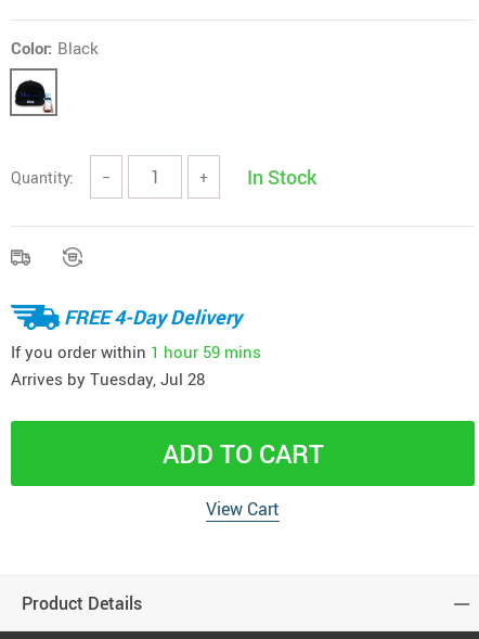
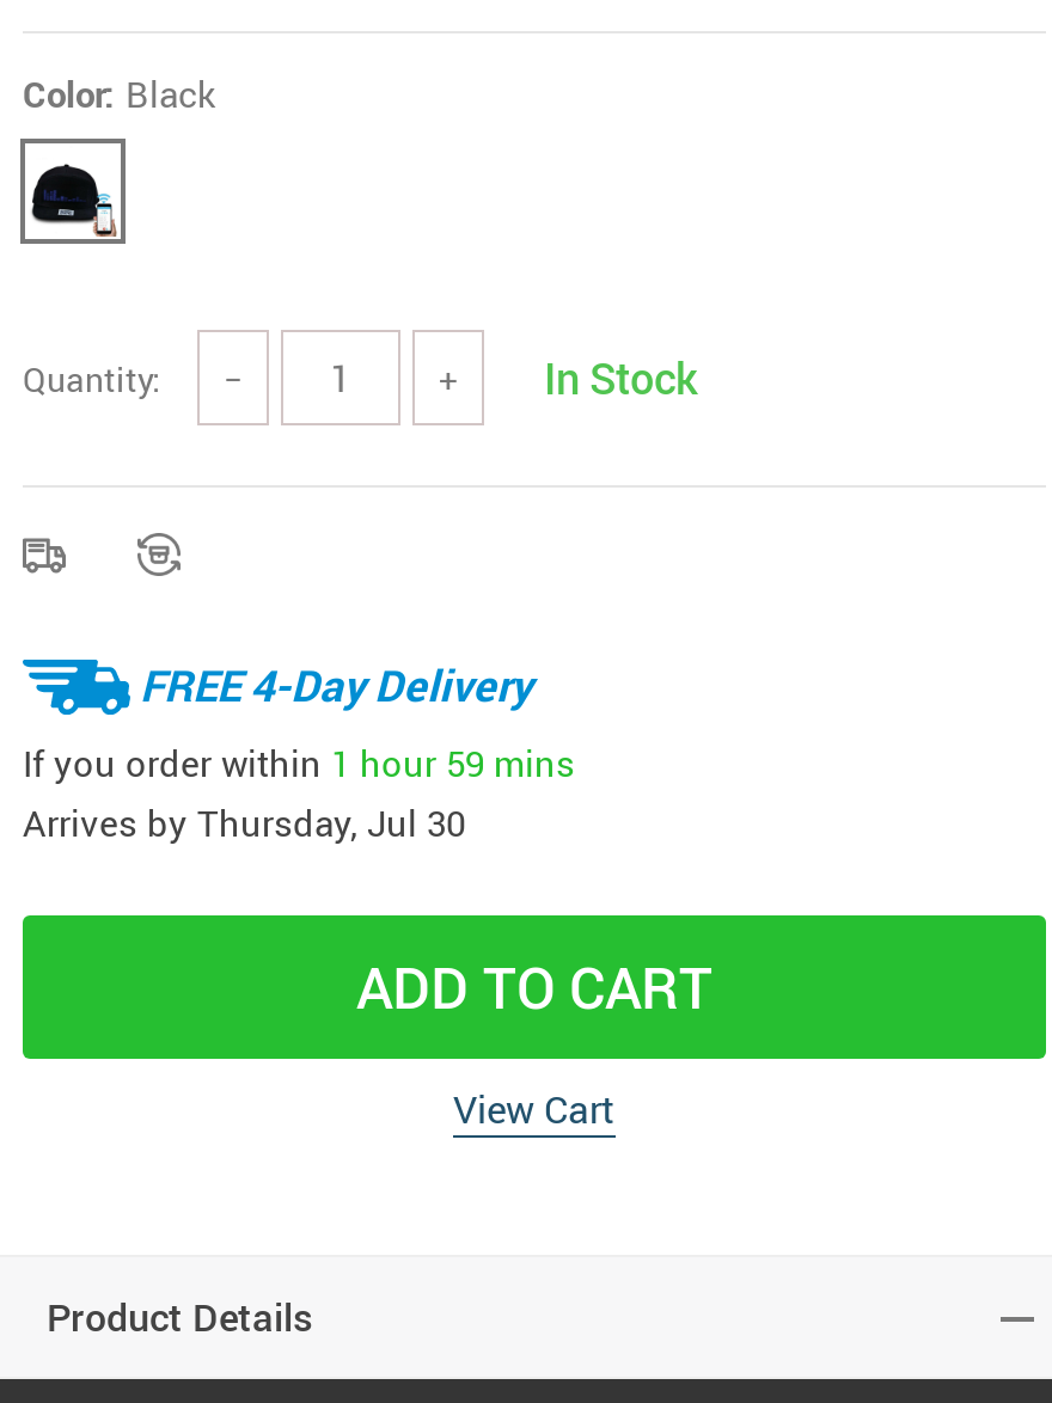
[11,368,205,389] Arrives by Tuesday, Jul 28 -> [23,798,465,846] Arrives by Thursday, Jul 30

